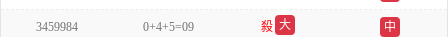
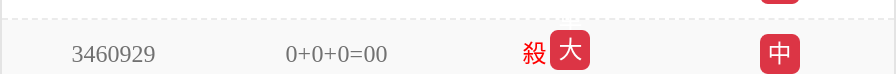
[36,20,78,34] 3459984 -> [72,40,156,68] 3460929
[143,20,194,34] 0+4+5=09 -> [286,40,388,68] 0+0+0=00

